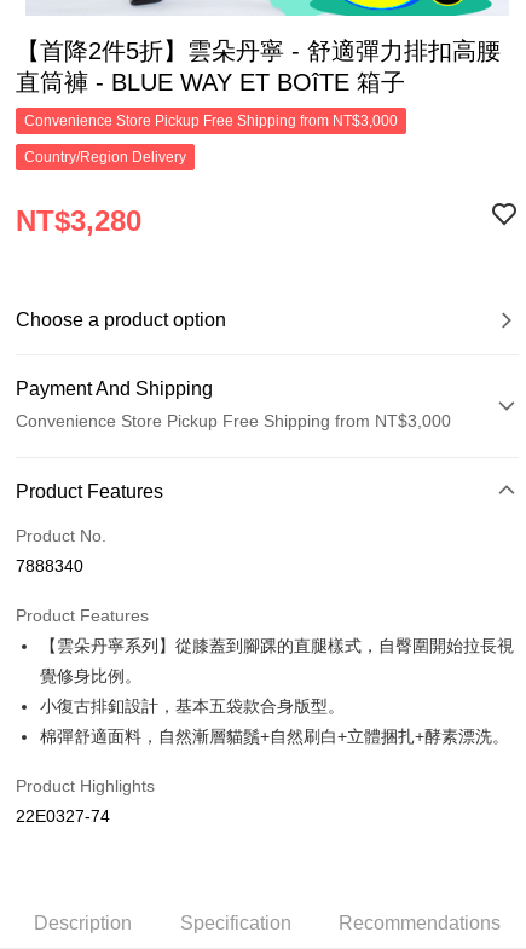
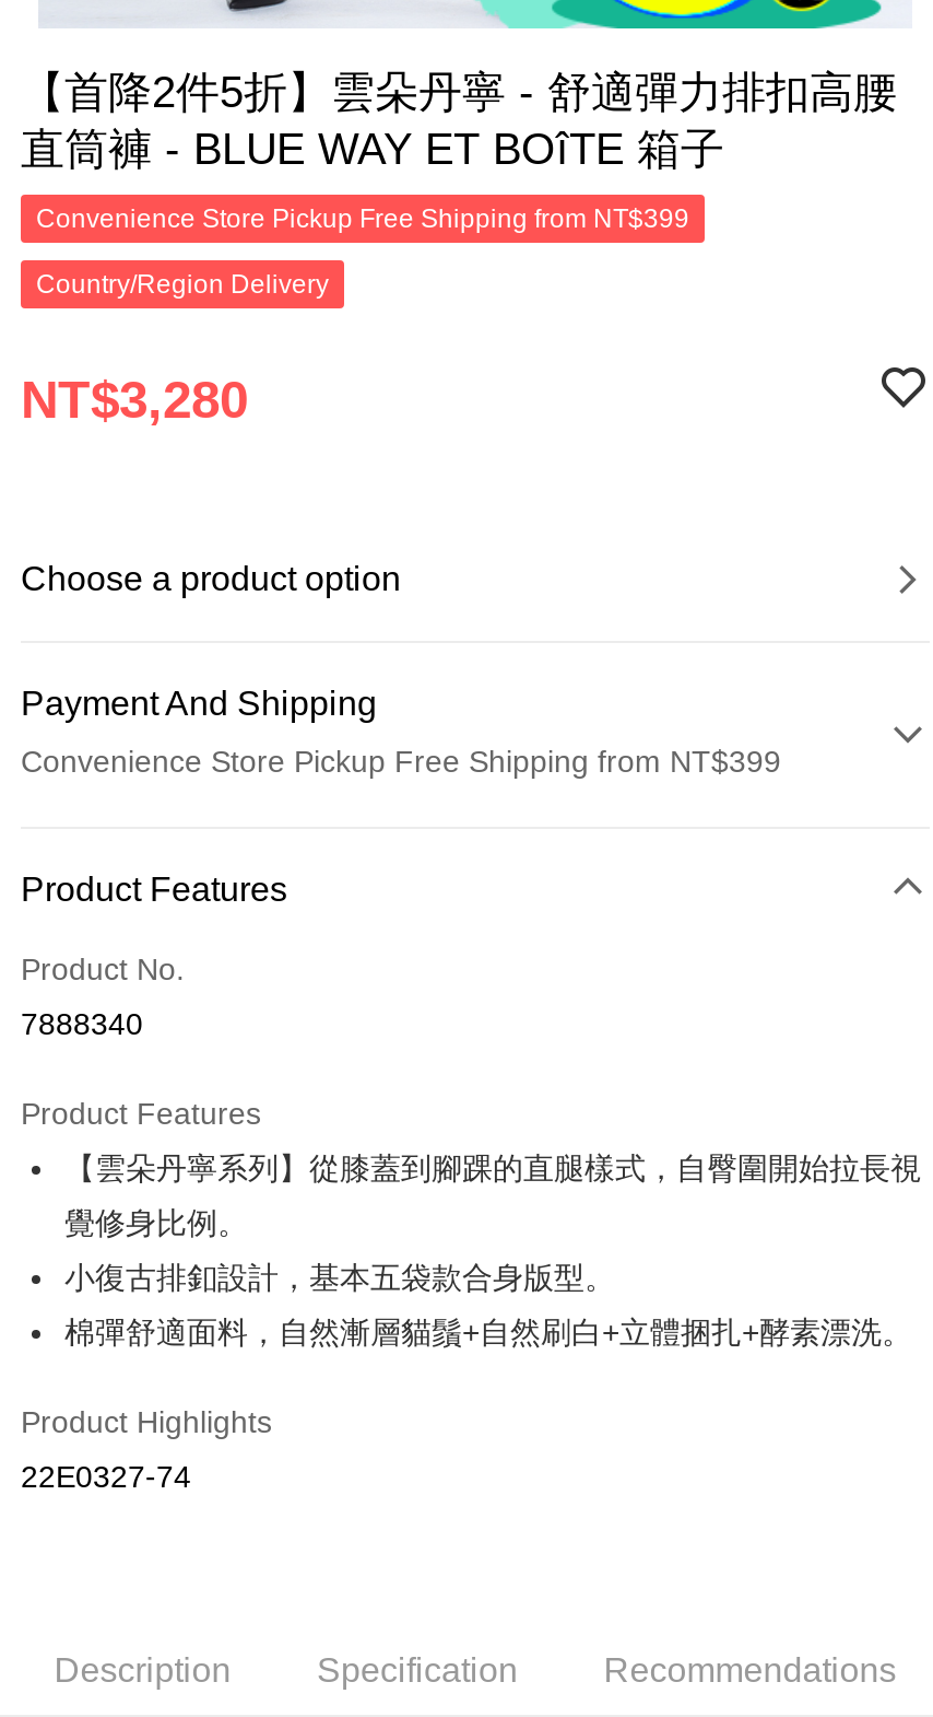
[24,112,398,129] Convenience Store Pickup Free Shipping from NT$3,000 -> [36,203,689,234] Convenience Store Pickup Free Shipping from NT$399
[16,411,451,430] Convenience Store Pickup Free Shipping from NT$3,000 -> [21,744,781,779] Convenience Store Pickup Free Shipping from NT$399

